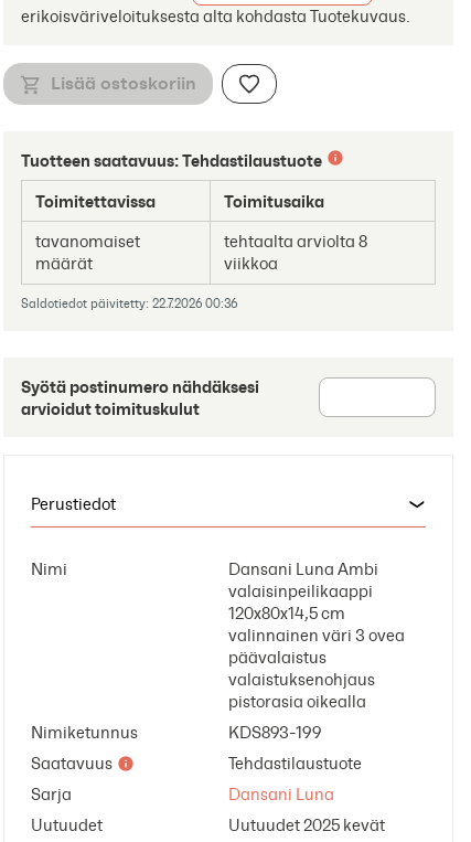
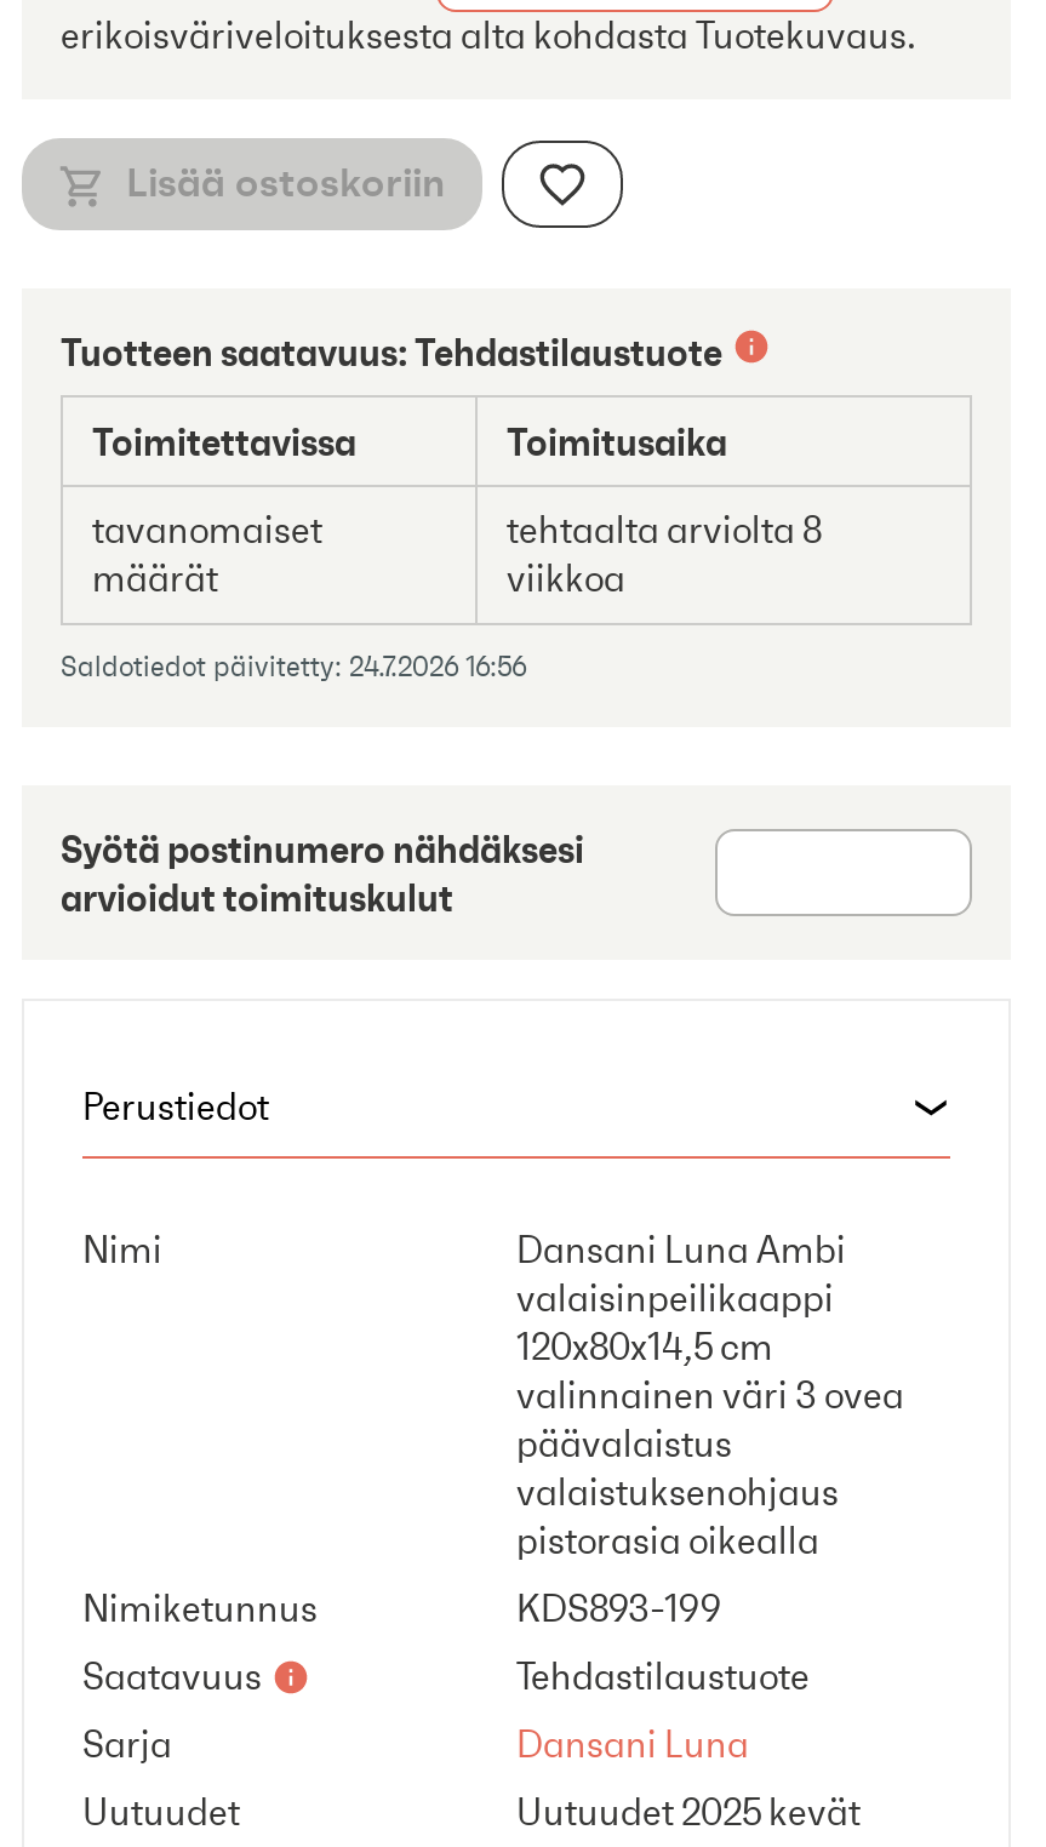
[21,296,237,311] Saldotiedot päivitetty: 22.7.2026 00:36 -> [61,650,526,684] Saldotiedot päivitetty: 24.7.2026 16:56

